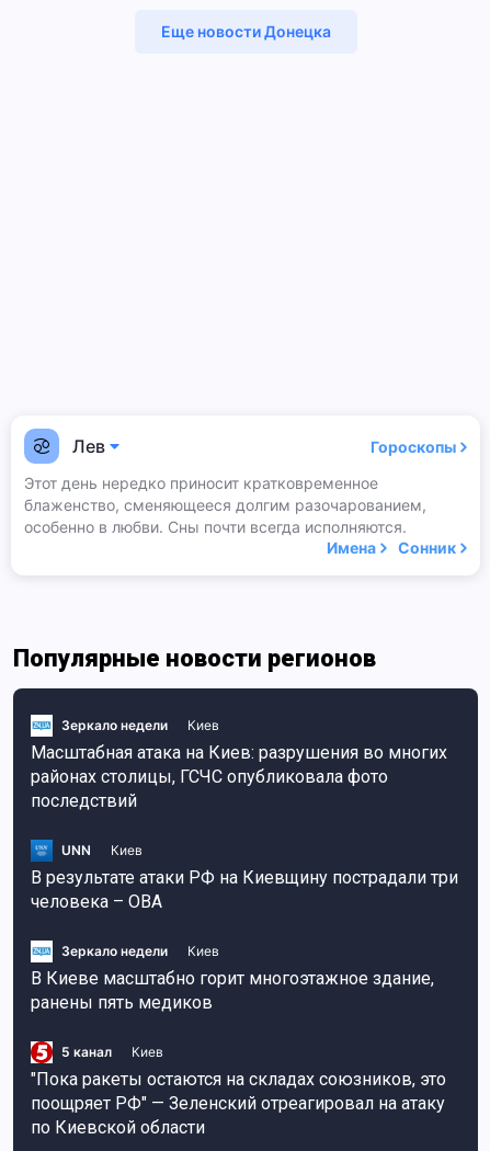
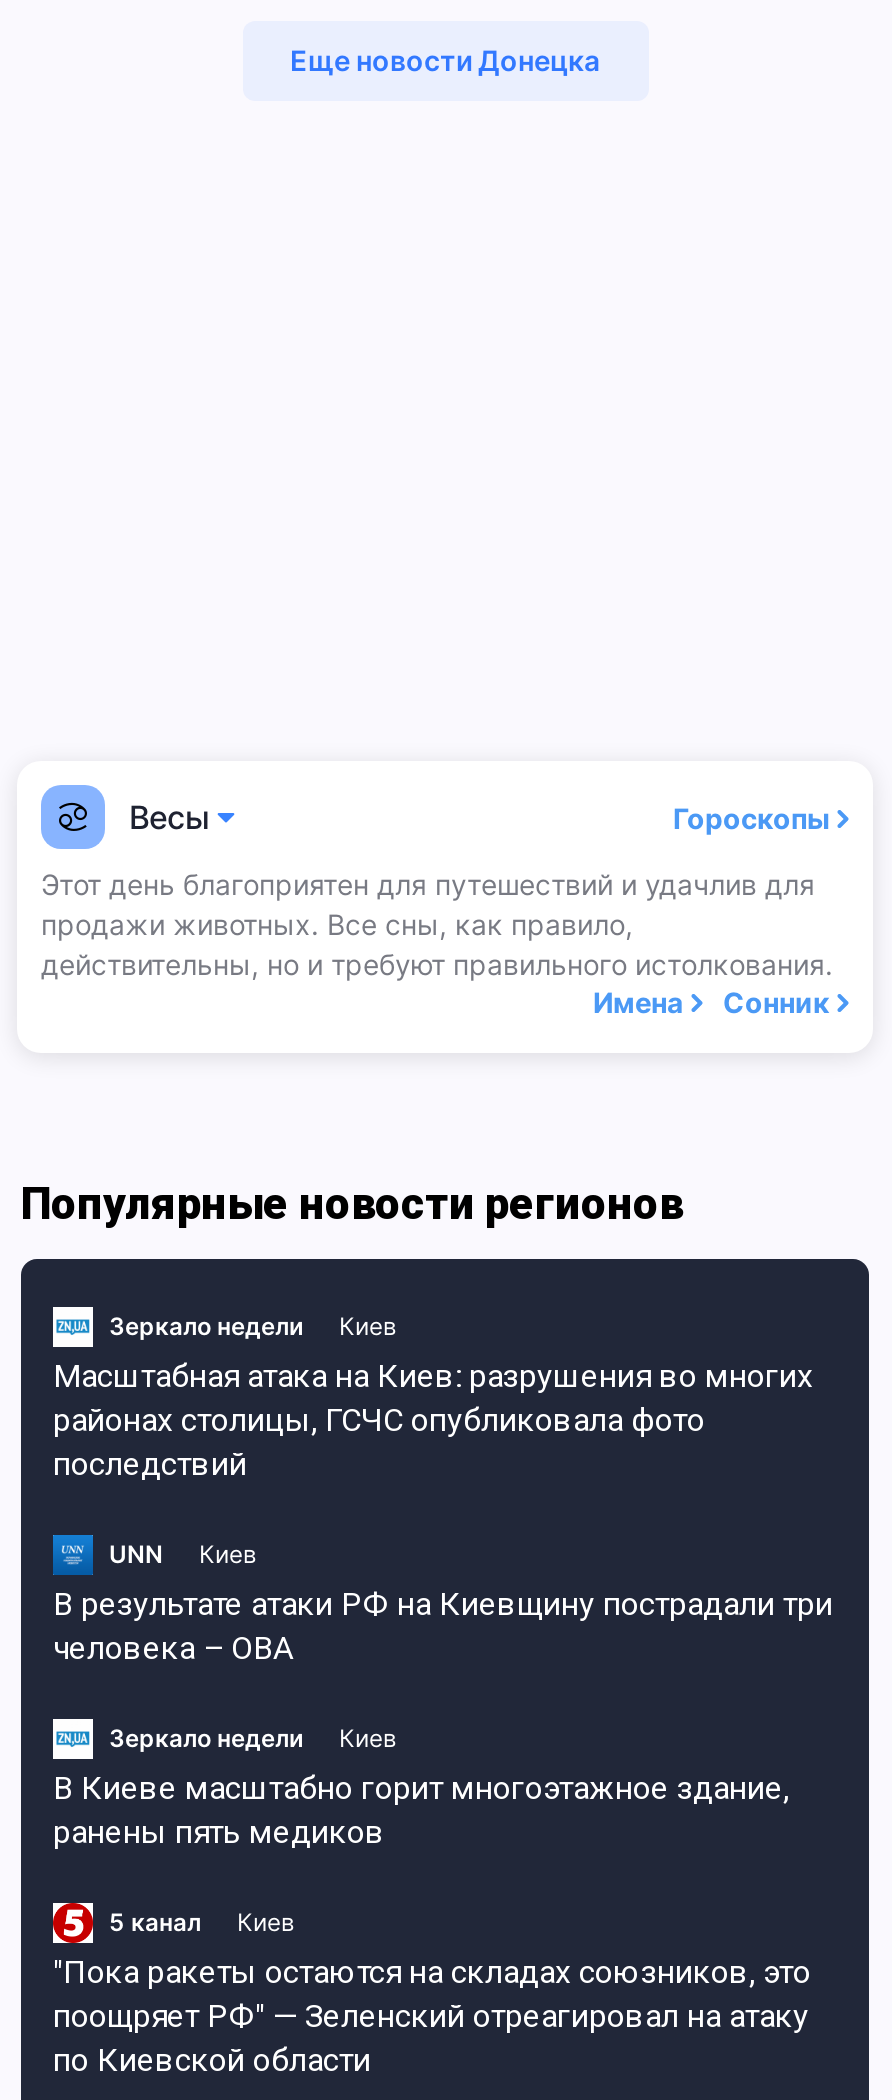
[72,435,105,457] Лев -> [129,797,209,837] Весы
[24,474,426,536] Этот день нередко приносит кратковременное | блаженство, сменяющееся долгим разочарованием, | особенно в любви. Сны почти всегда исполняются. -> [41,867,833,981] Этот день благоприятен для путешествий и удачлив для | продажи животных. Все сны, как правило, | действительны, но и требуют правильного истолкования.

